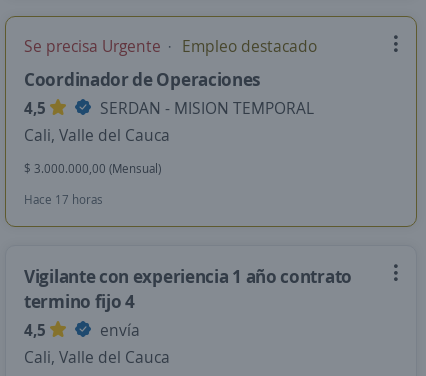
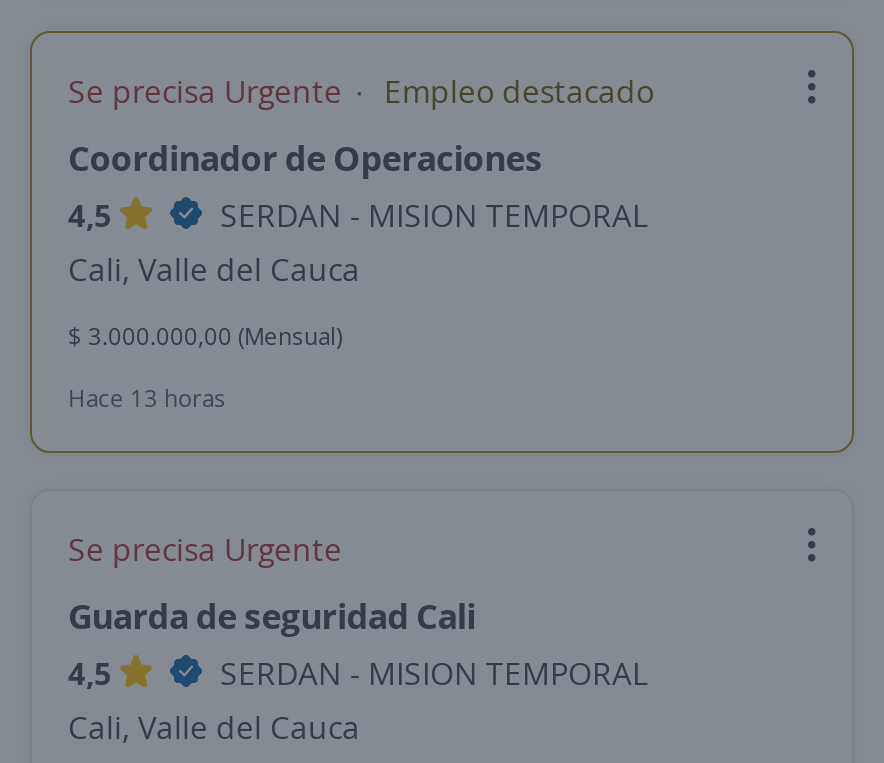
[24,191,103,208] Hace 17 horas -> [68,381,226,415] Hace 13 horas
[24,264,352,313] Vigilante con experiencia 1 año contrato | termino fijo 4 -> [68,527,476,639] Se precisa Urgente | Guarda de seguridad Cali
[96,319,140,341] envía -> [212,651,648,695] SERDAN - MISION TEMPORAL

